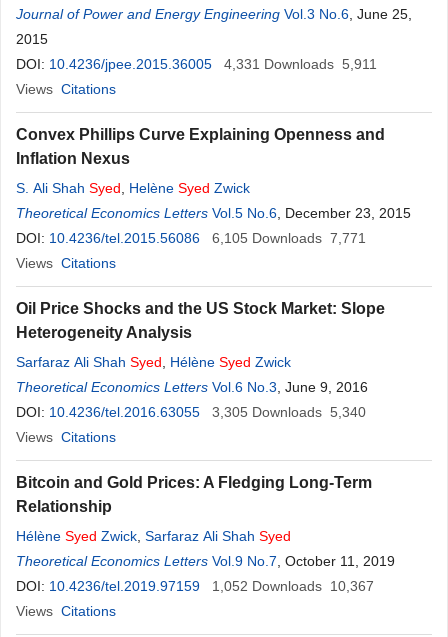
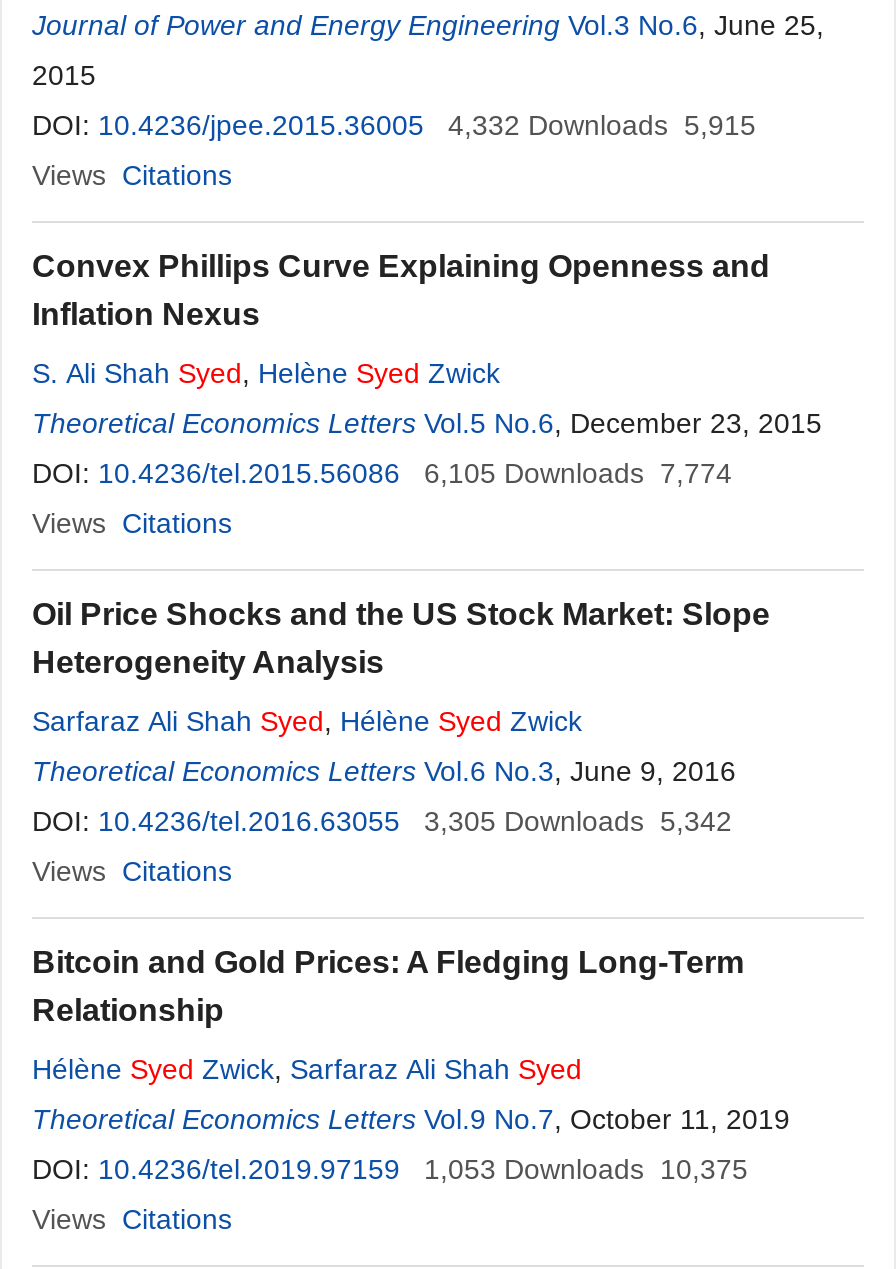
[16,56,377,72] DOI: 10.4236/jpee.2015.36005 4,331 Downloads 5,911 -> [32,109,756,141] DOI: 10.4236/jpee.2015.36005 4,332 Downloads 5,915
[16,230,366,246] DOI: 10.4236/tel.2015.56086 6,105 Downloads 7,771 -> [32,457,732,489] DOI: 10.4236/tel.2015.56086 6,105 Downloads 7,774
[16,404,366,420] DOI: 10.4236/tel.2016.63055 3,305 Downloads 5,340 -> [32,805,732,837] DOI: 10.4236/tel.2016.63055 3,305 Downloads 5,342
[16,578,374,594] DOI: 10.4236/tel.2019.97159 1,052 Downloads 10,367 -> [32,1153,748,1185] DOI: 10.4236/tel.2019.97159 1,053 Downloads 10,375

